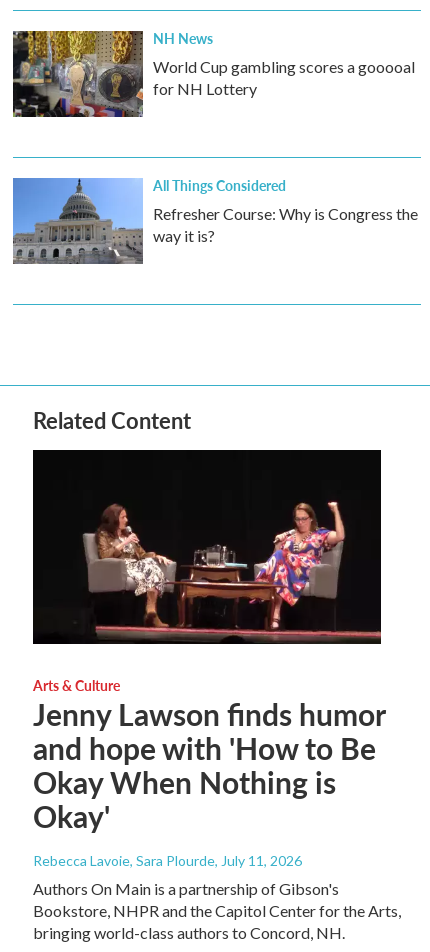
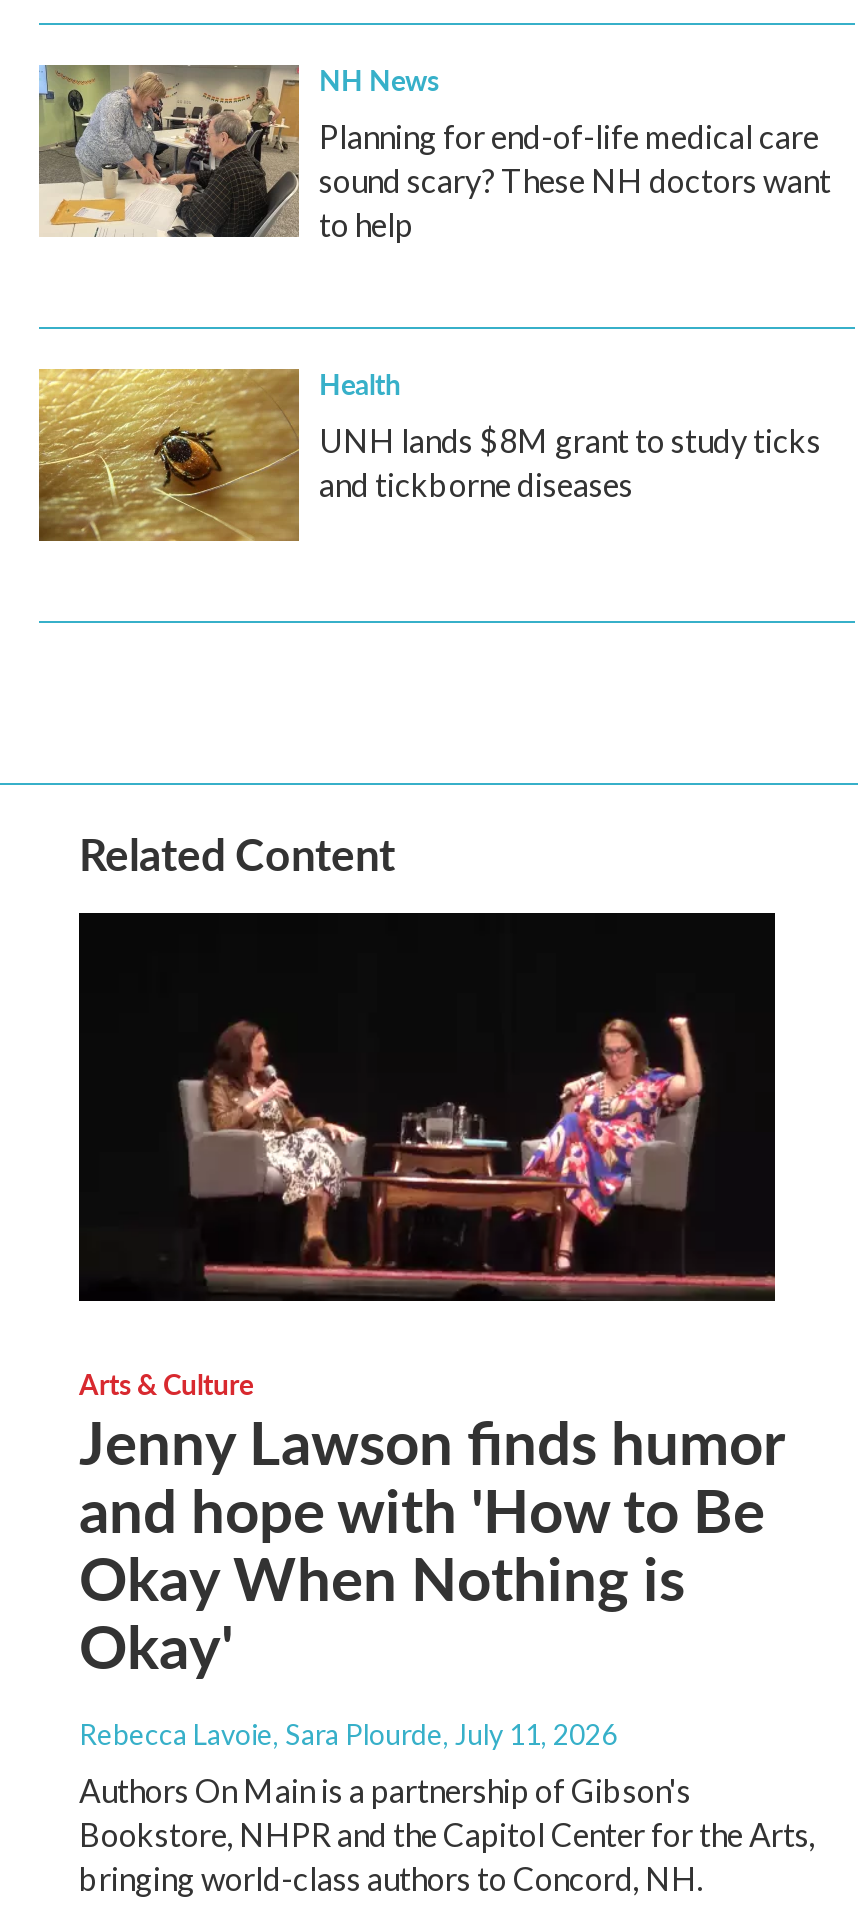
[12,31,415,118] [image] | World Cup gambling scores a gooooal | for NH Lottery -> [37,65,831,243] [image] | Planning for end-of-life medical care | sound scary? These NH doctors want | to help
[12,175,418,265] [image] | All Things Considered | Refresher Course: Why is Congress the | way it is? -> [37,363,821,543] [image] | Health | UNH lands $8M grant to study ticks | and tickborne diseases

